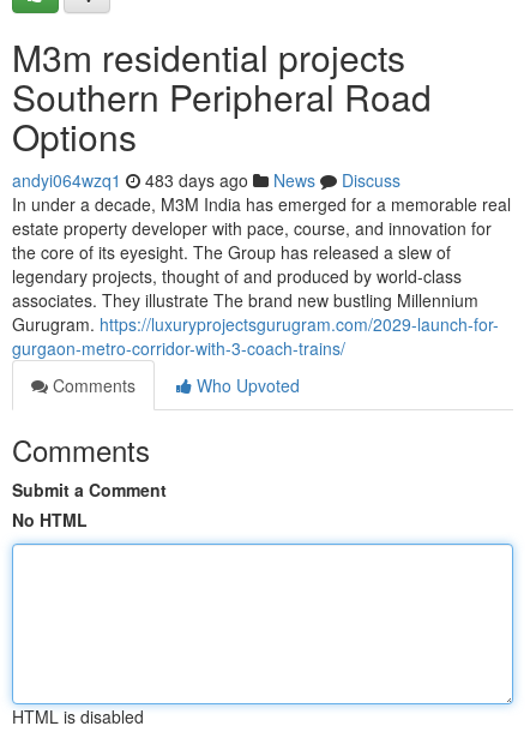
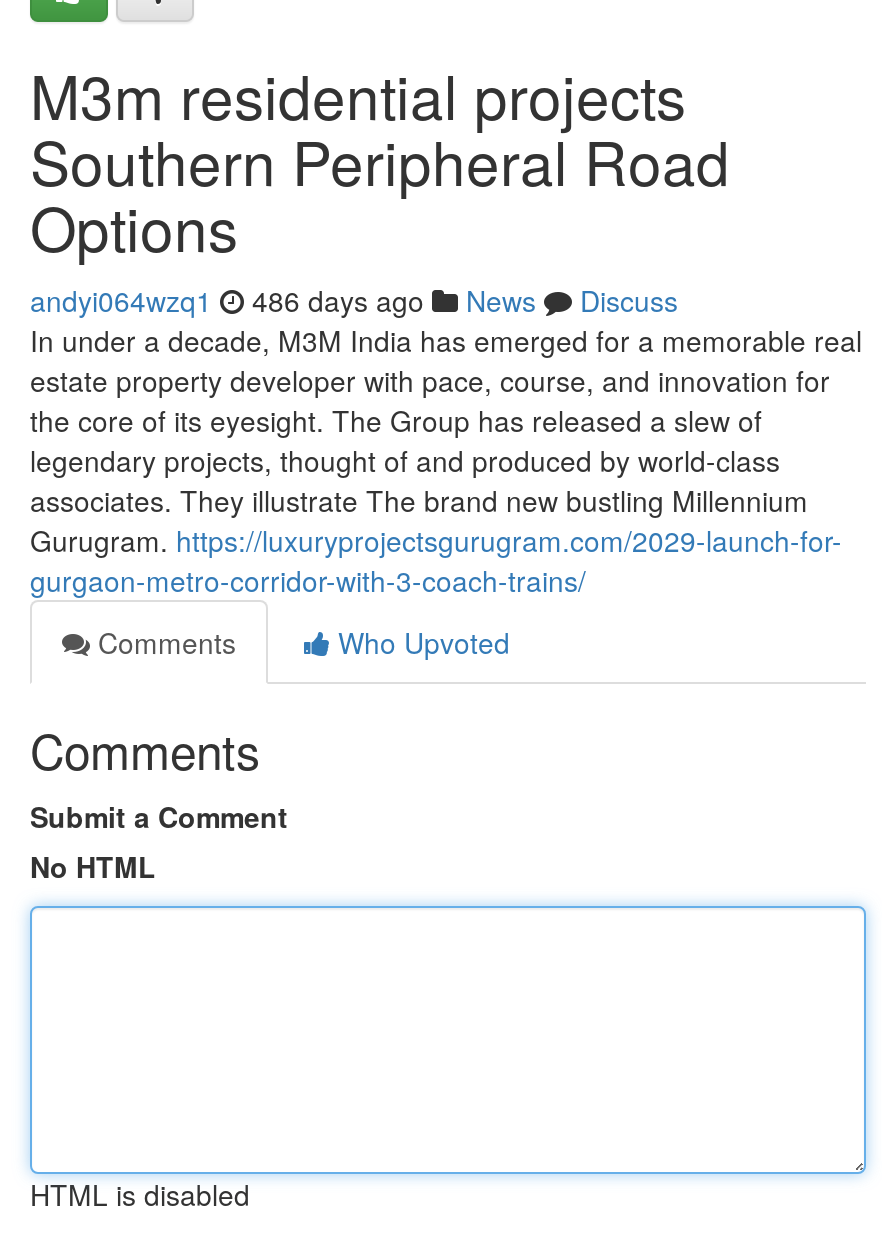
[12,168,400,192] andyi064wzq1 483 days ago News Discuss -> [30,280,678,320] andyi064wzq1 486 days ago News Discuss

